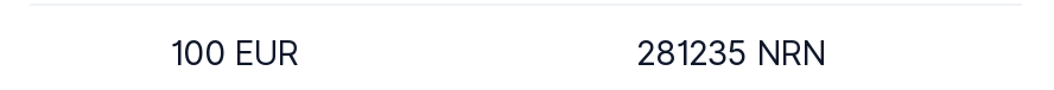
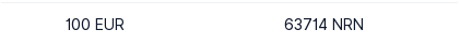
[636,32,826,72] 281235 NRN -> [284,15,363,33] 63714 NRN

